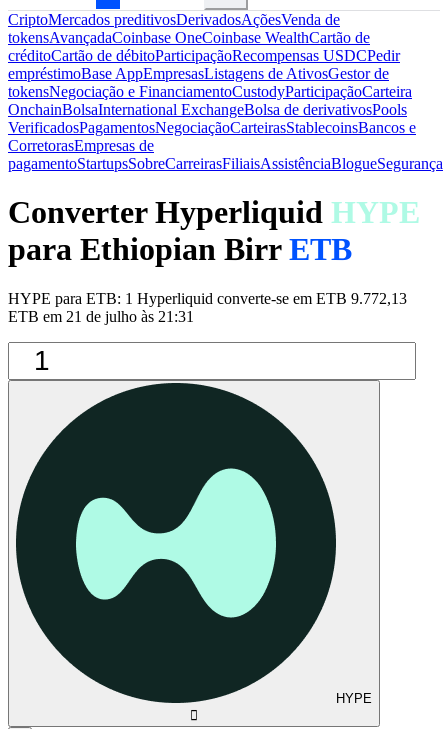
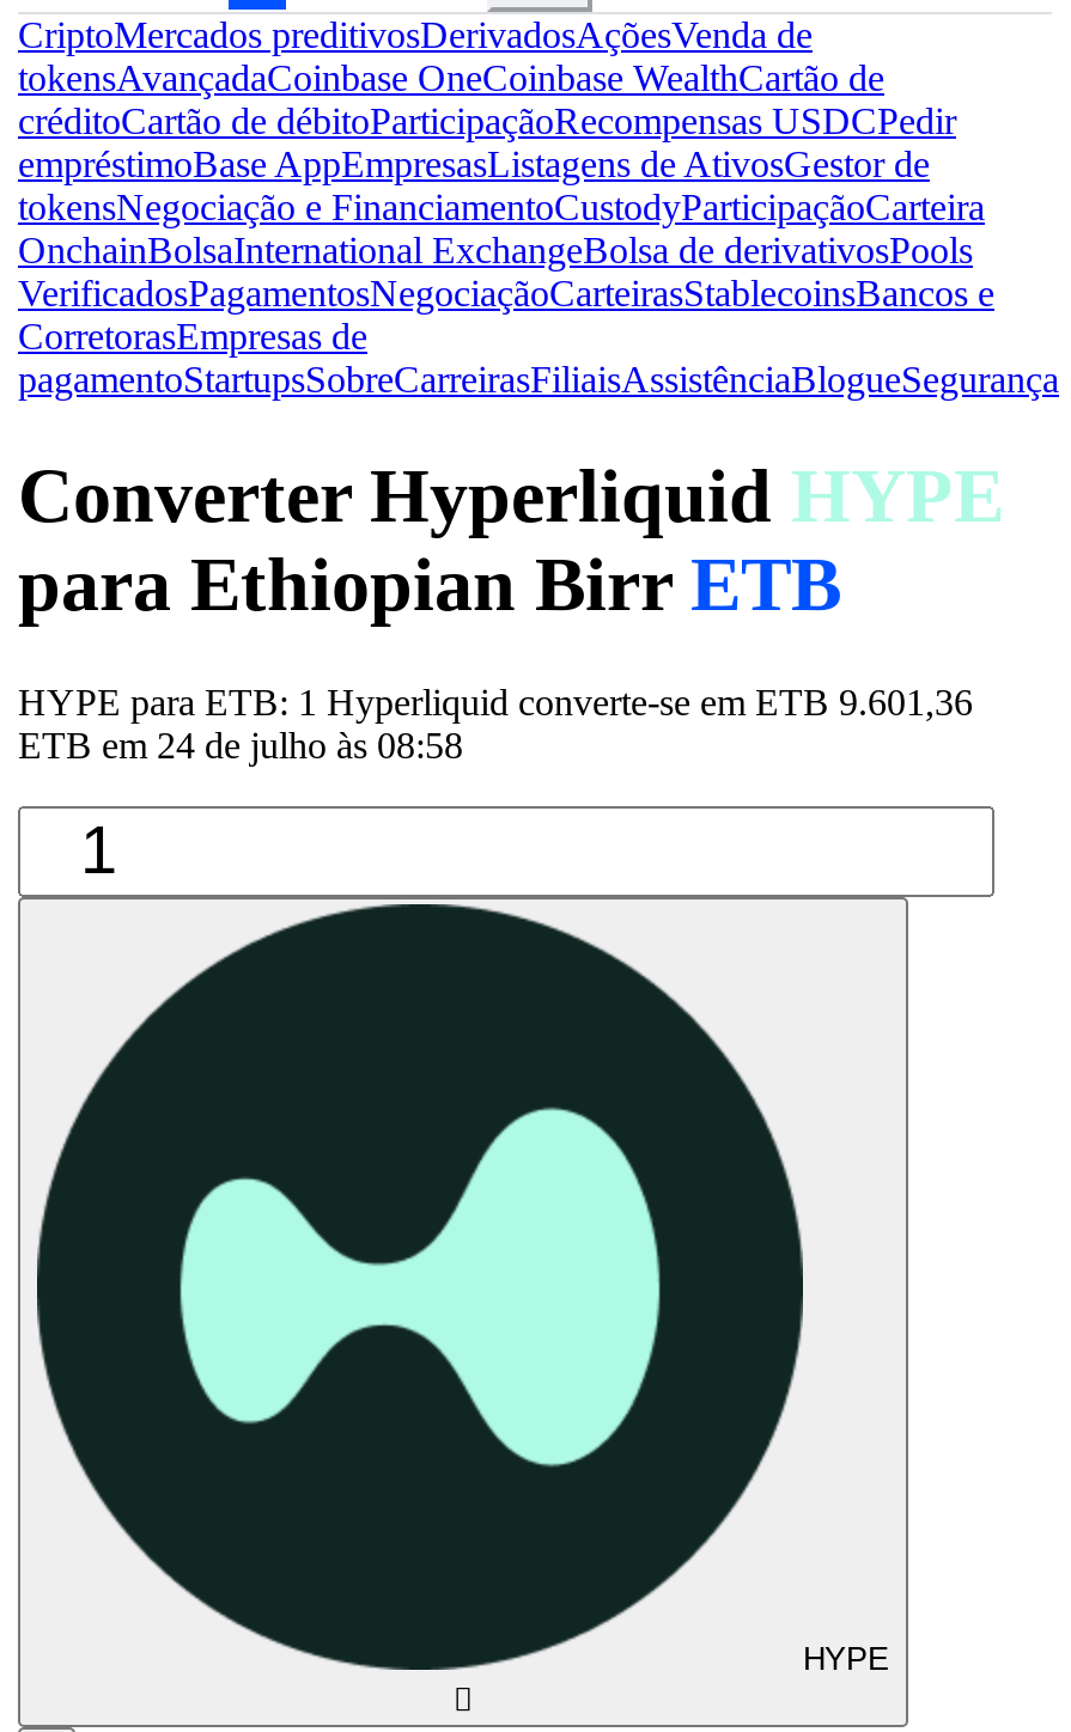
[8,290,407,307] HYPE para ETB: 1 Hyperliquid converte-se em ETB 9.772,13 -> [18,682,973,722] HYPE para ETB: 1 Hyperliquid converte-se em ETB 9.601,36
[8,308,194,325] ETB em 21 de julho às 21:31 -> [18,725,463,765] ETB em 24 de julho às 08:58

